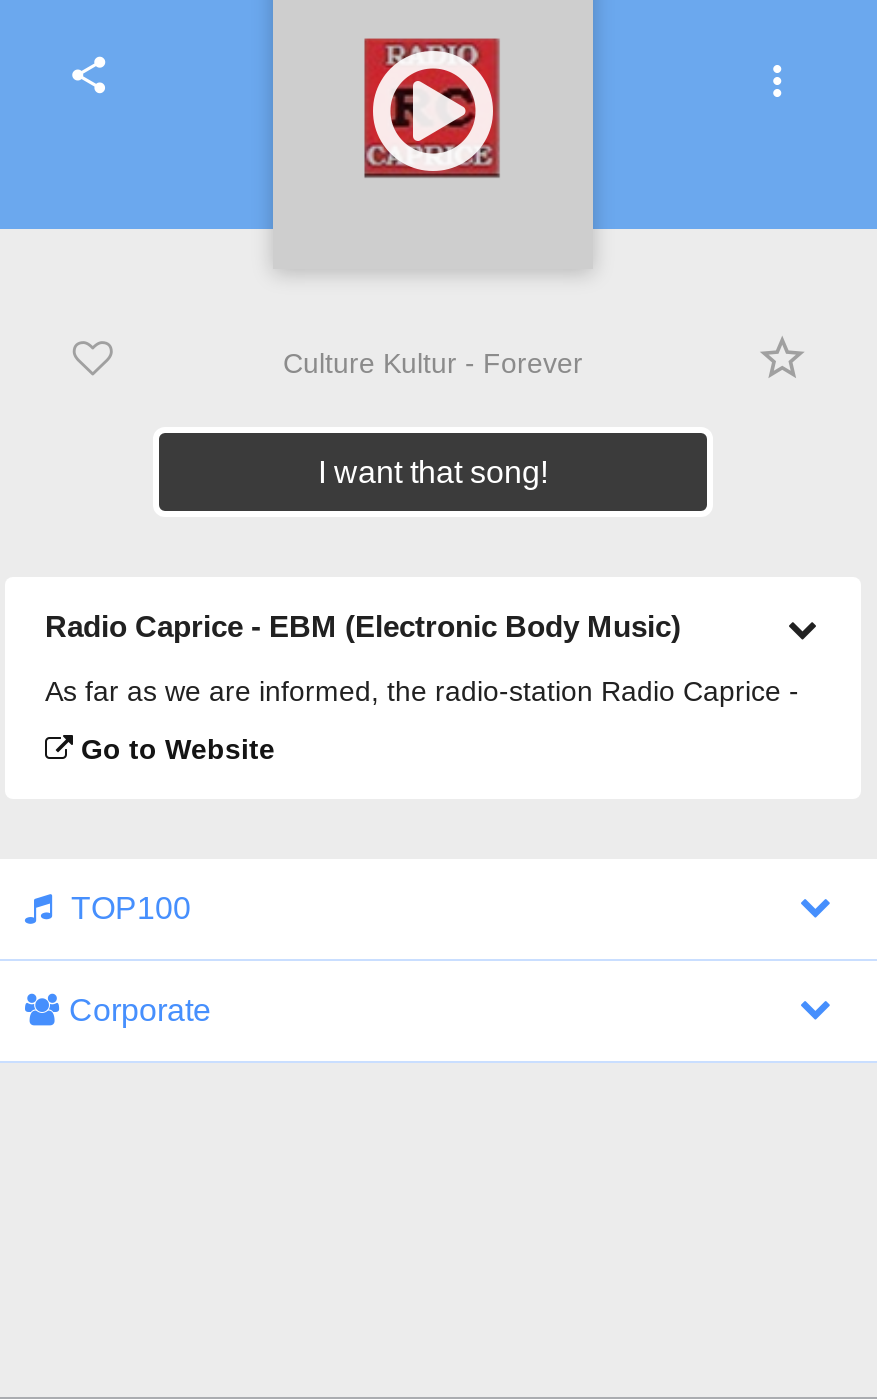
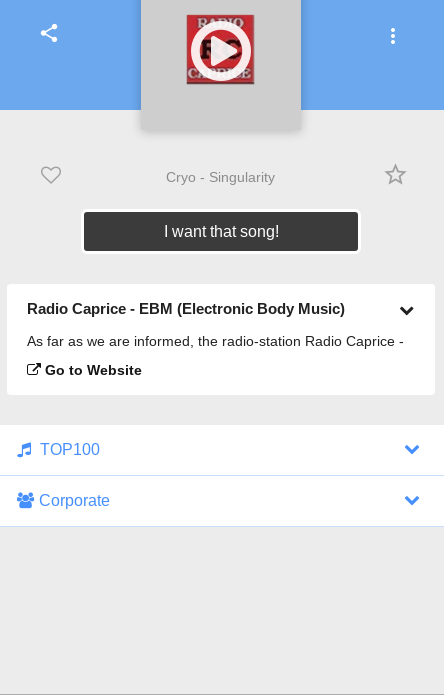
[283,347,583,379] Culture Kultur - Forever -> [166,169,275,185] Cryo - Singularity

